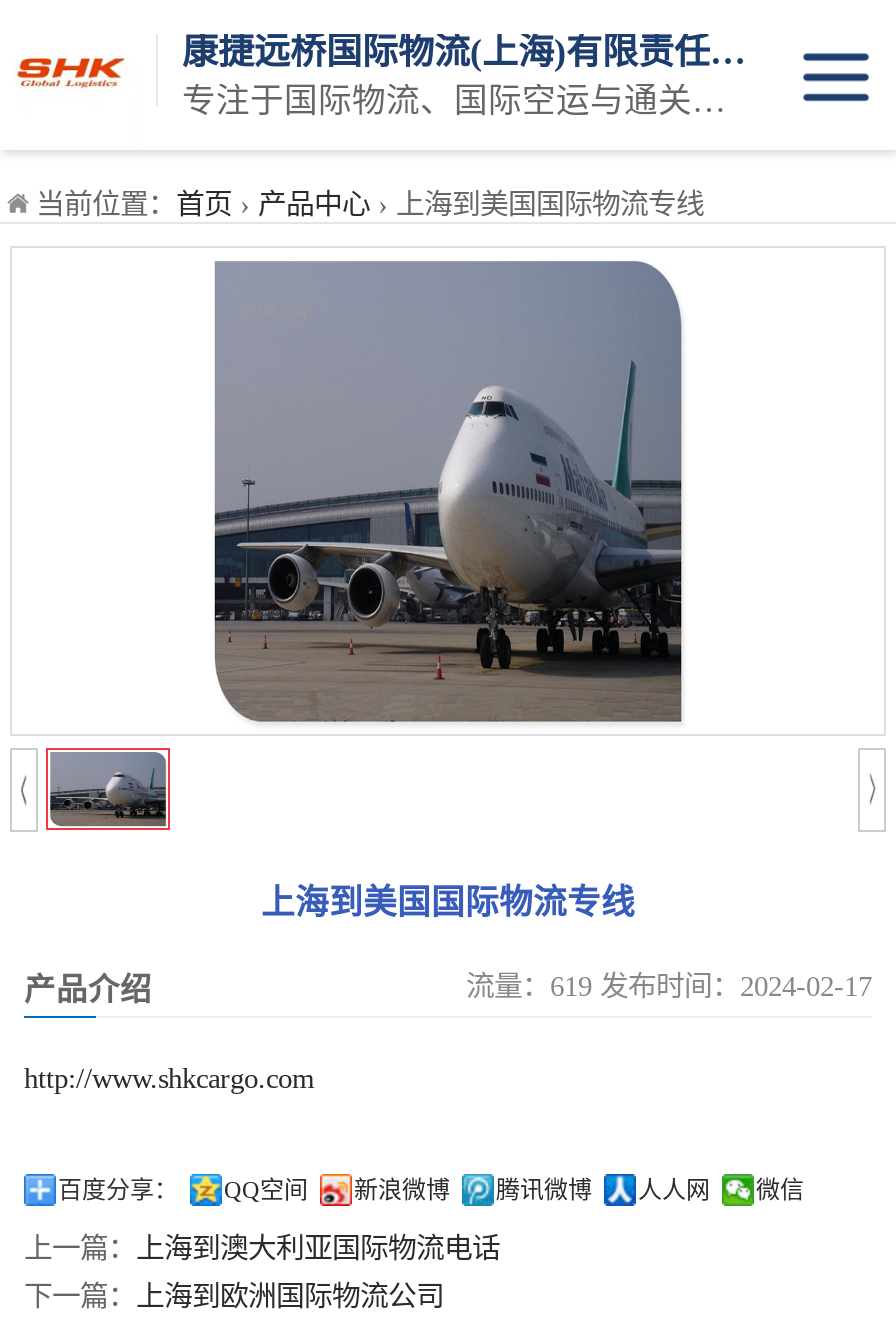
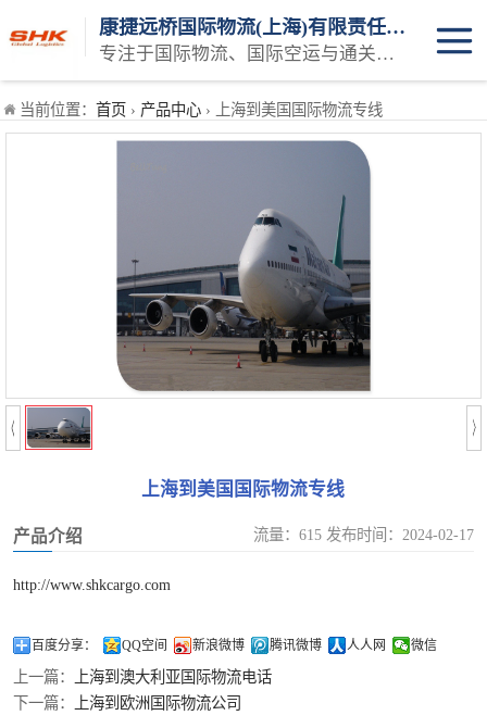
[466,970,872,1002] 流量：619 发布时间：2024-02-17 -> [253,526,474,543] 流量：615 发布时间：2024-02-17

